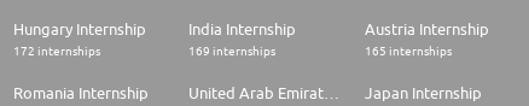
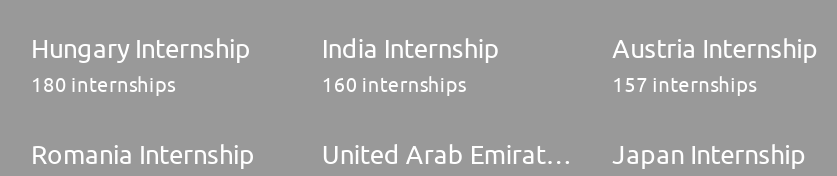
[13,43,100,58] 172 internships -> [31,72,175,96] 180 internships
[189,43,276,58] 169 internships -> [322,72,466,96] 160 internships
[364,43,451,58] 165 internships -> [612,72,756,96] 157 internships

